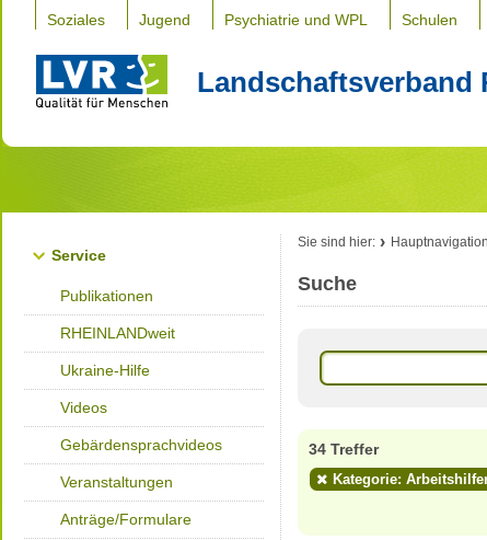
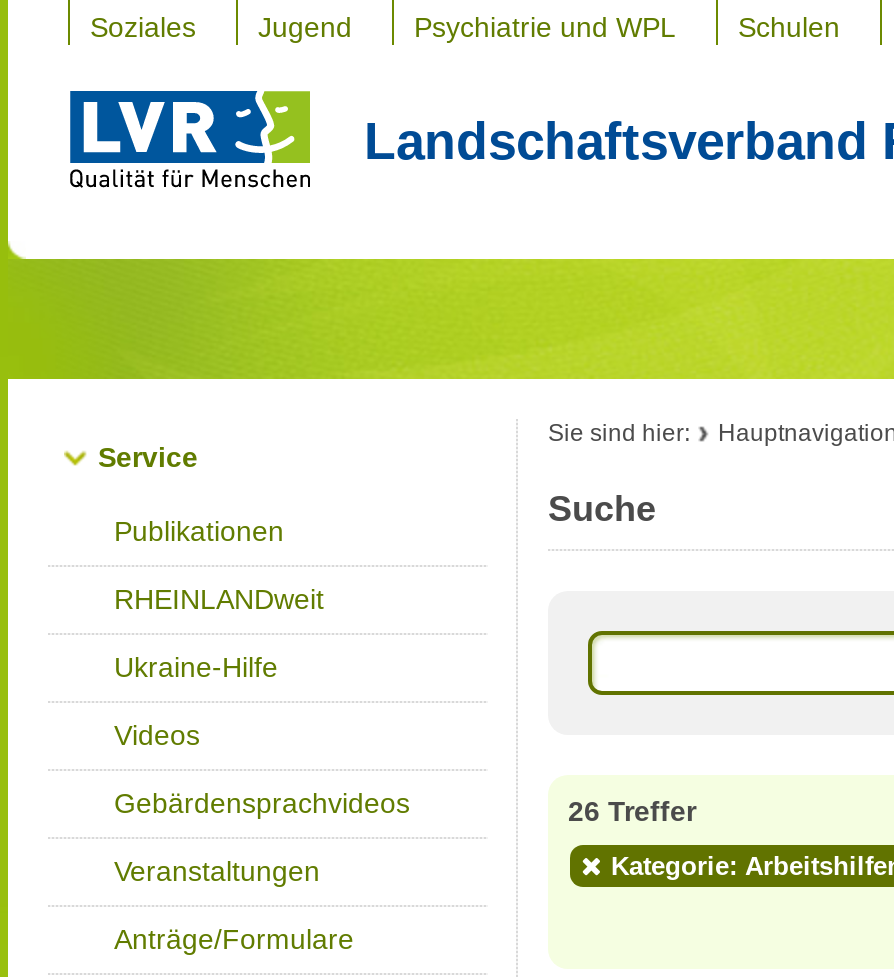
[309,440,379,458] 34 Treffer -> [568,795,696,827] 26 Treffer

